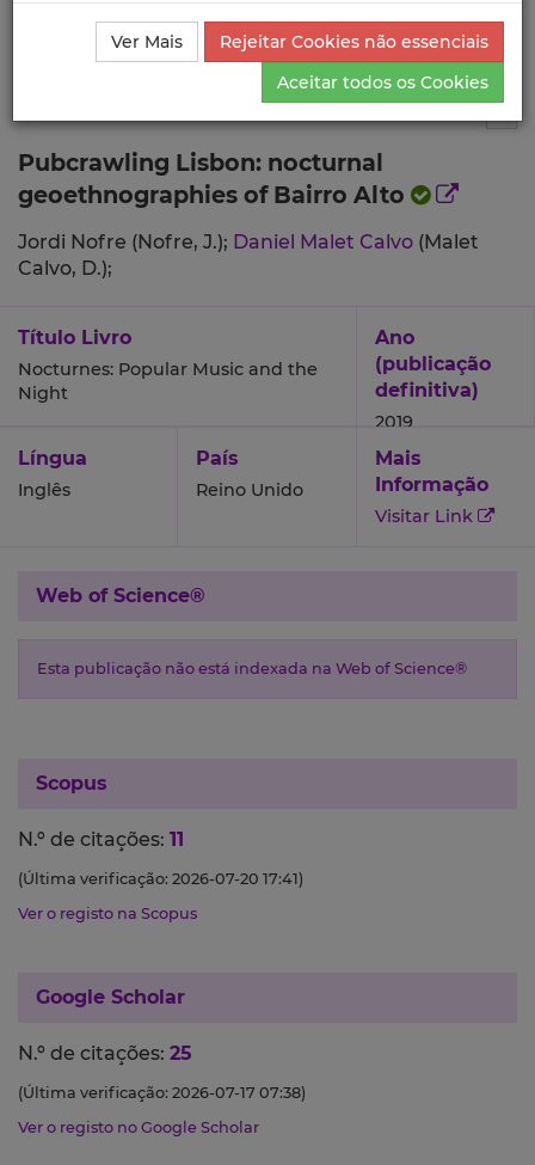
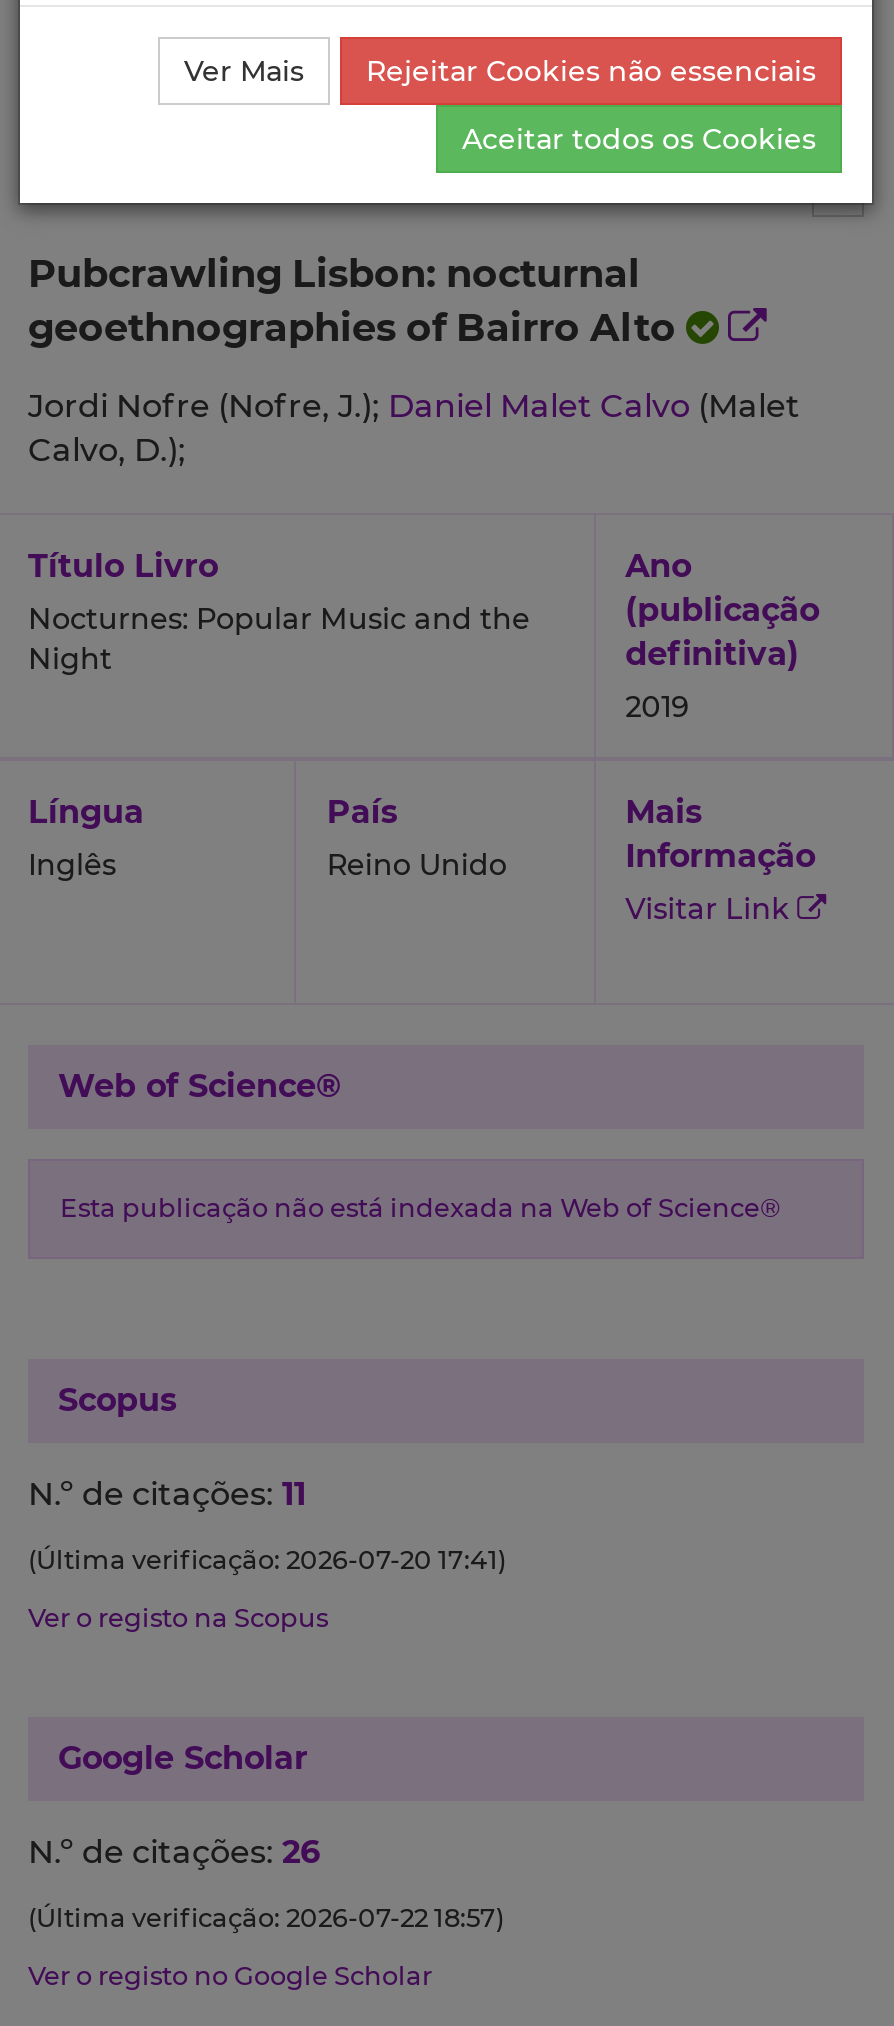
[18,1042,192,1065] N.º de citações: 25 -> [28,1833,320,1871] N.º de citações: 26
[18,1084,306,1102] (Última verificação: 2026-07-17 07:38) -> [28,1903,504,1933] (Última verificação: 2026-07-22 18:57)

